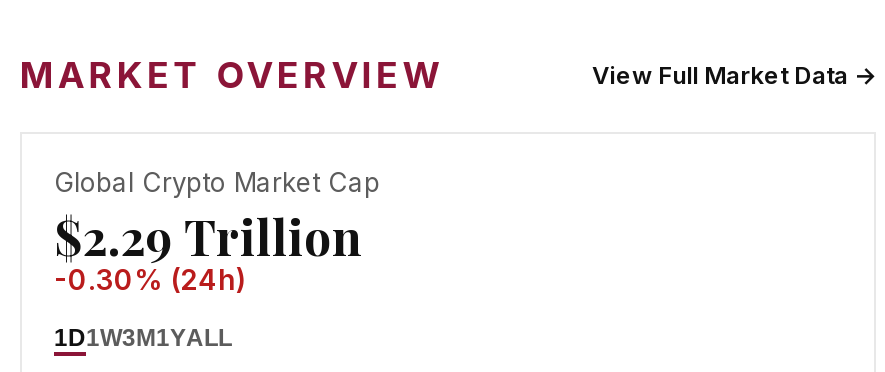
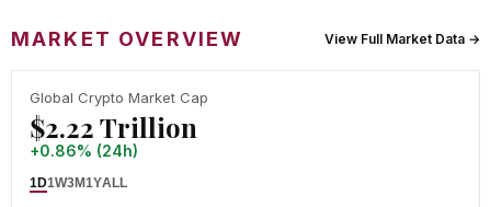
[54,204,362,268] $2.29 Trillion -> [30,110,197,145] $2.22 Trillion
[54,262,246,296] -0.30% (24h) -> [30,141,138,160] +0.86% (24h)

